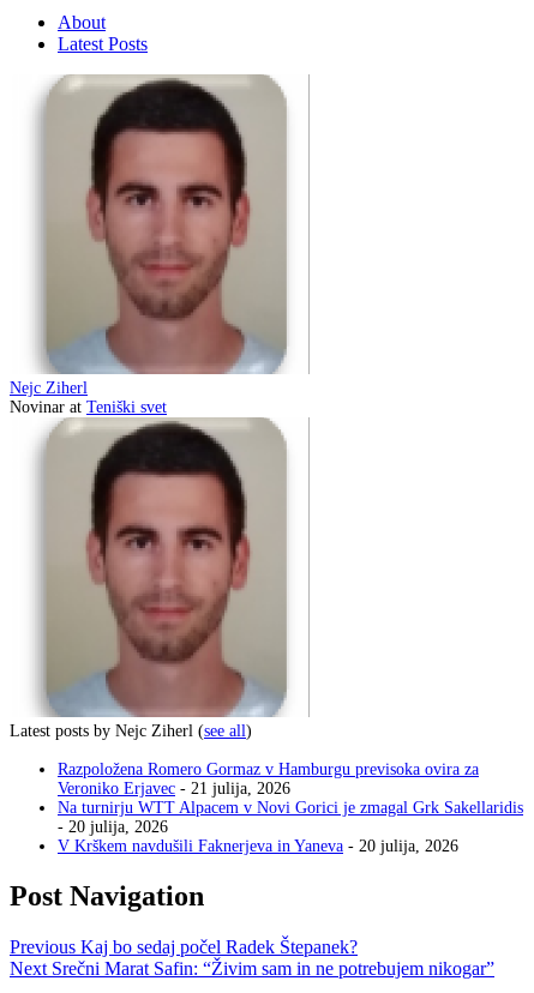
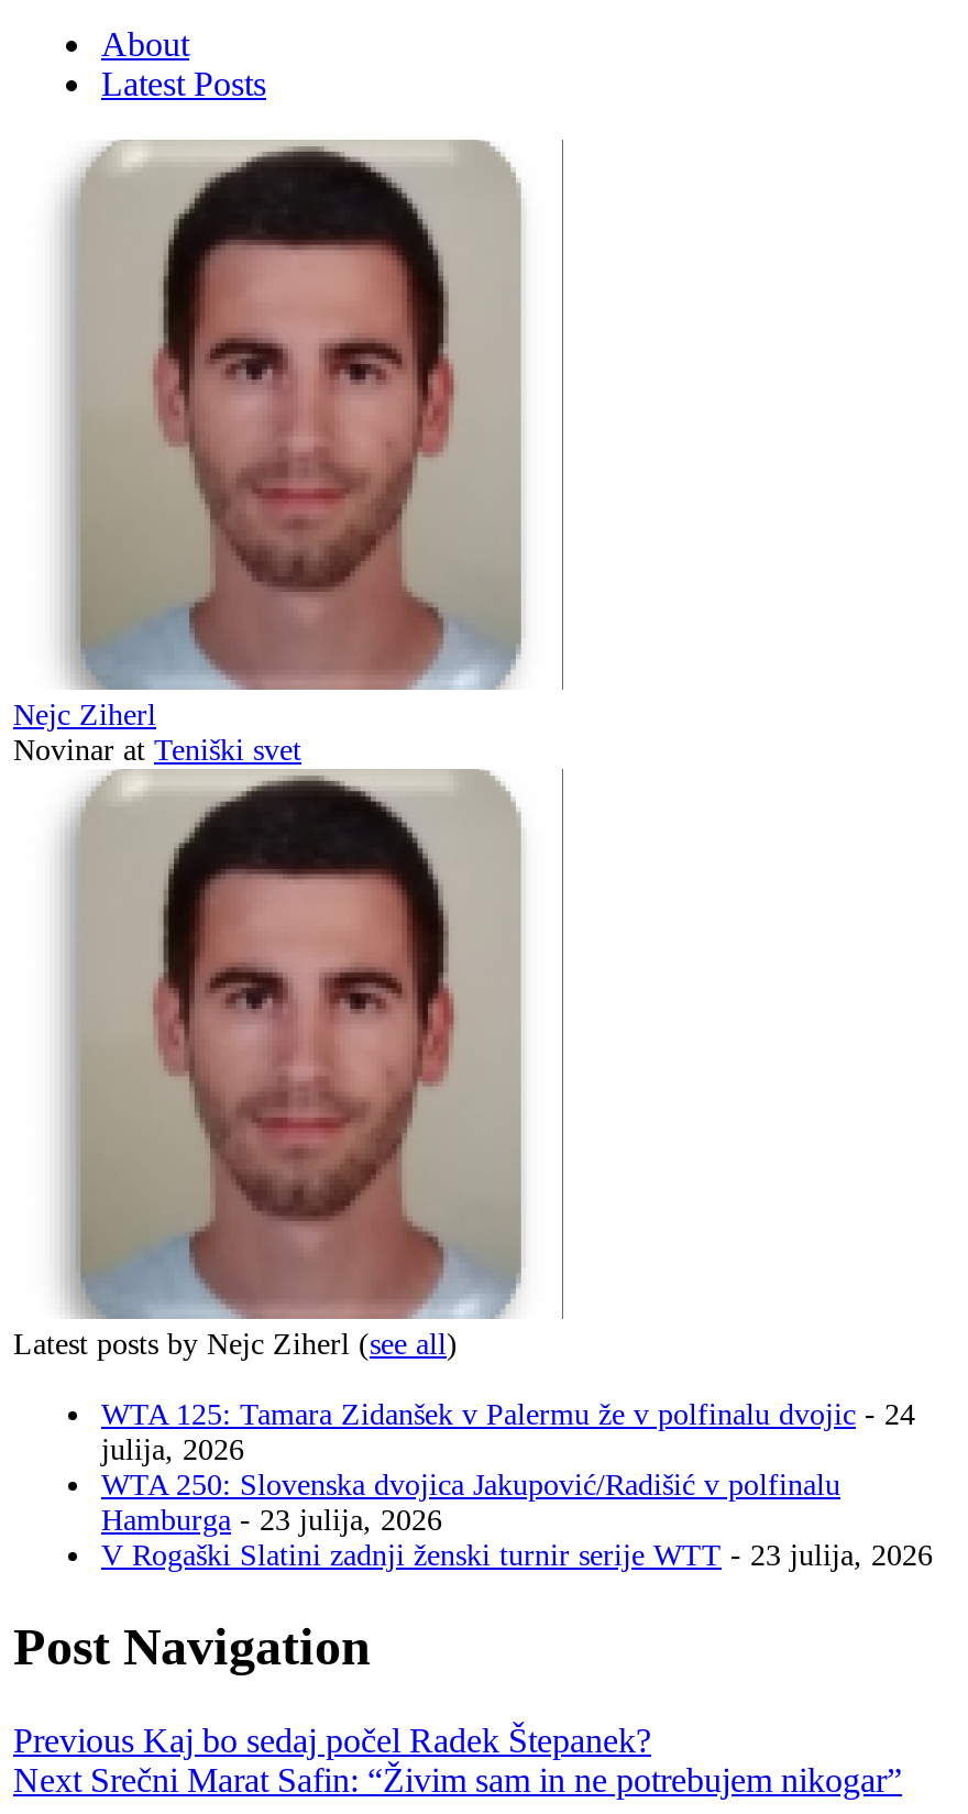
[58,760,523,855] Razpoložena Romero Gormaz v Hamburgu previsoka ovira za | Veroniko Erjavec - 21 julija, 2026 | Na turnirju WTT Alpacem v Novi Gorici je zmagal Grk Sakellaridis | - 20 julija, 2026 | V Krškem navdušili Faknerjeva in Yaneva - 20 julija, 2026 -> [101,1398,933,1572] WTA 125: Tamara Zidanšek v Palermu že v polfinalu dvojic - 24 | julija, 2026 | WTA 250: Slovenska dvojica Jakupović/Radišić v polfinalu | Hamburga - 23 julija, 2026 | V Rogaški Slatini zadnji ženski turnir serije WTT - 23 julija, 2026

